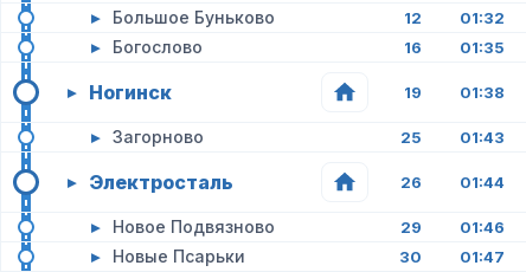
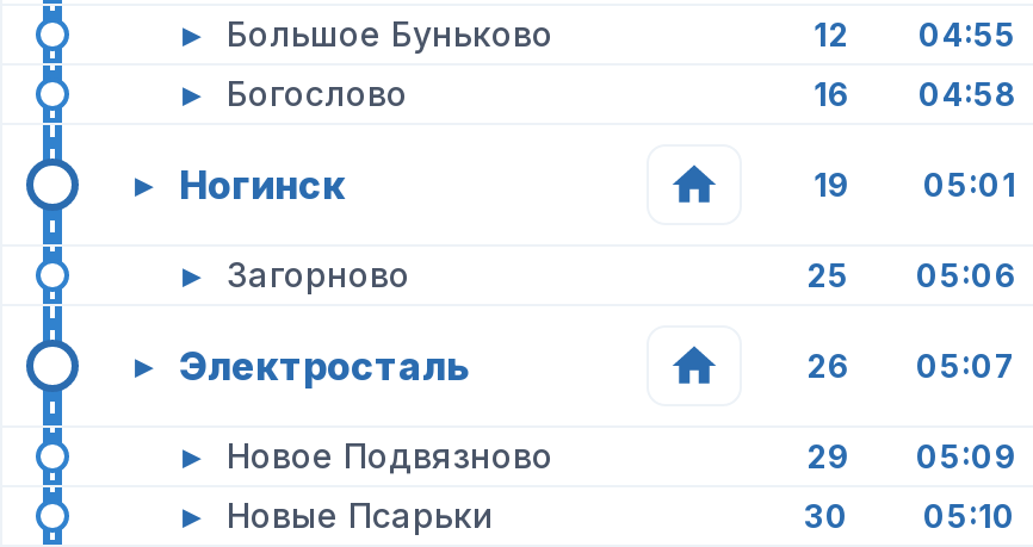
[404,8,505,27] 12 01:32 -> [814,15,1016,54] 12 04:55
[404,38,505,57] 16 01:35 -> [814,75,1016,113] 16 04:58
[404,83,505,102] 19 01:38 -> [814,166,1016,204] 19 05:01
[400,128,505,147] 25 01:43 -> [806,256,1016,294] 25 05:06
[400,173,505,192] 26 01:44 -> [806,347,1016,385] 26 05:07
[400,218,505,237] 29 01:46 -> [806,437,1016,475] 29 05:09
[399,247,505,266] 30 01:47 -> [804,497,1016,535] 30 05:10

